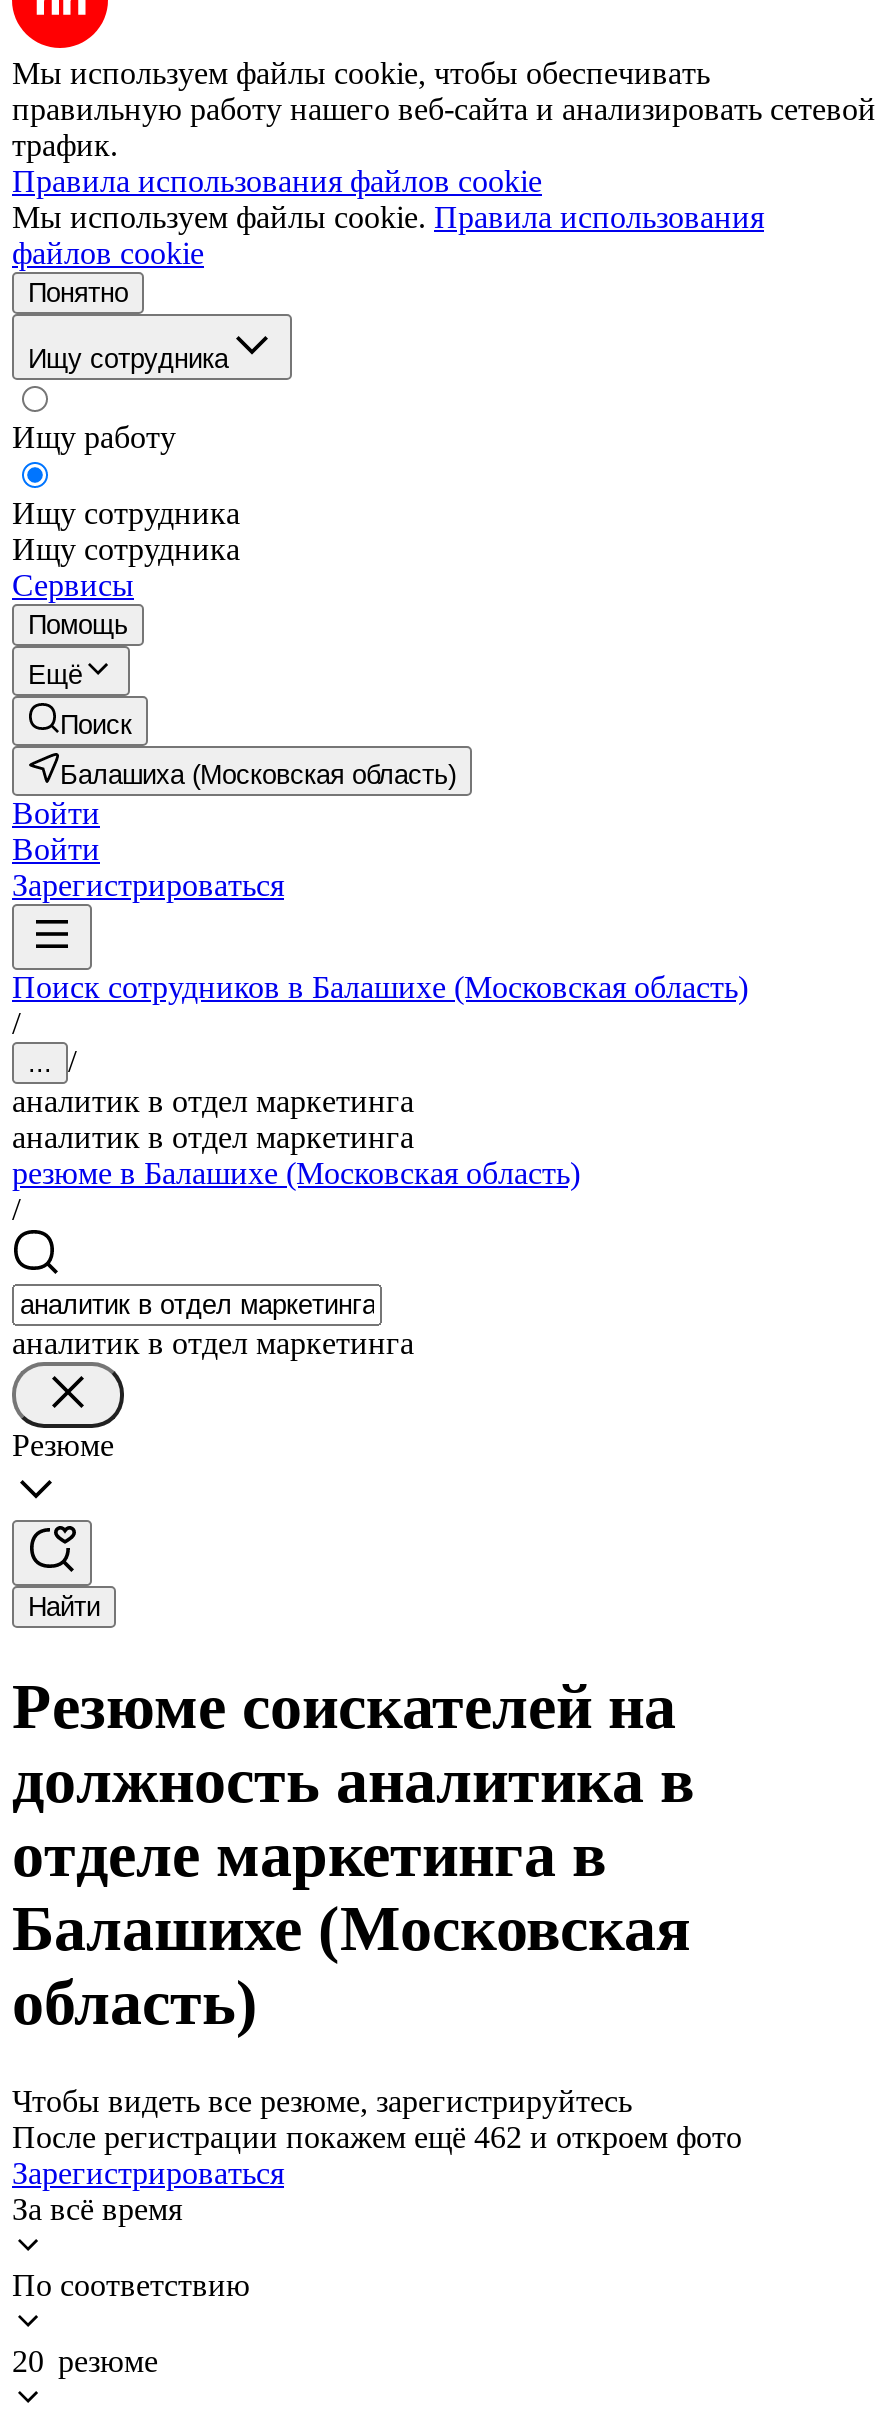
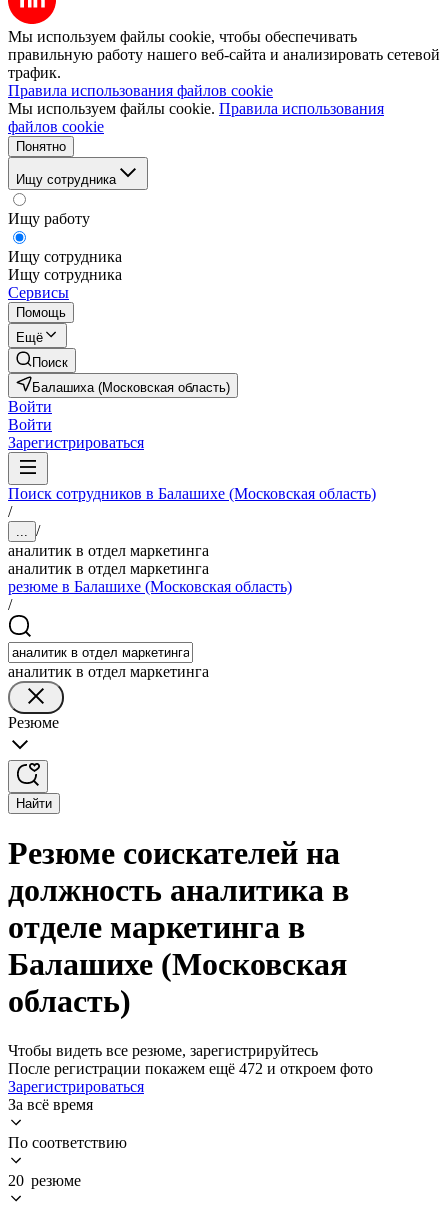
[12,2120,742,2154] После регистрации покажем ещё 462 и откроем фото -> [8,1060,373,1077] После регистрации покажем ещё 472 и откроем фото

